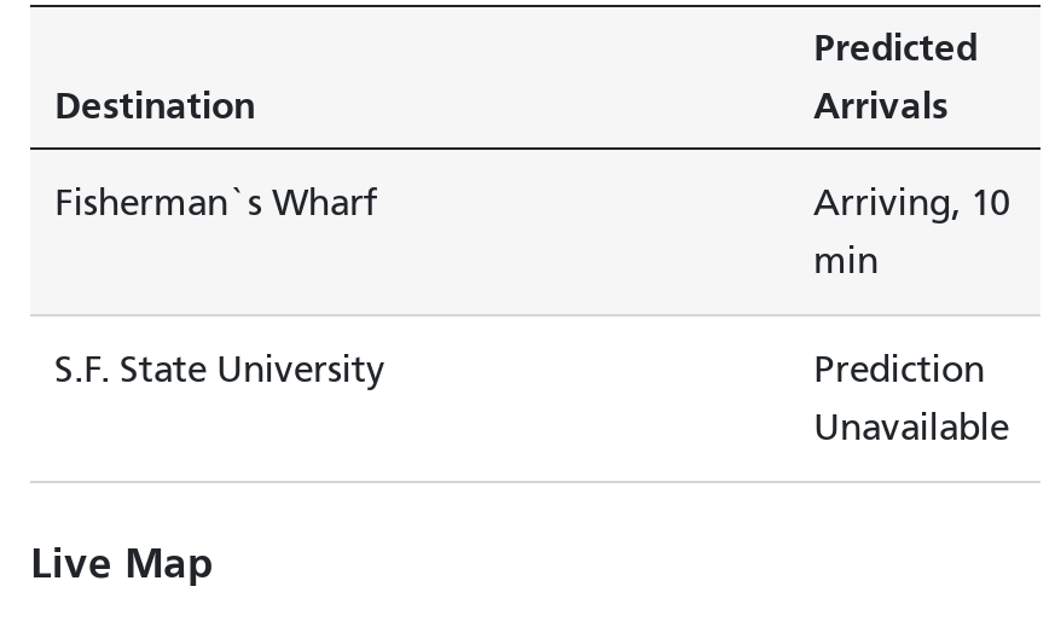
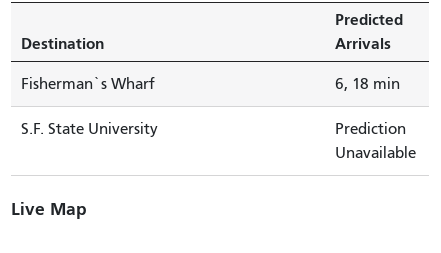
[813,180,1011,282] Arriving, 10 | min -> [335,75,400,93] 6, 18 min

